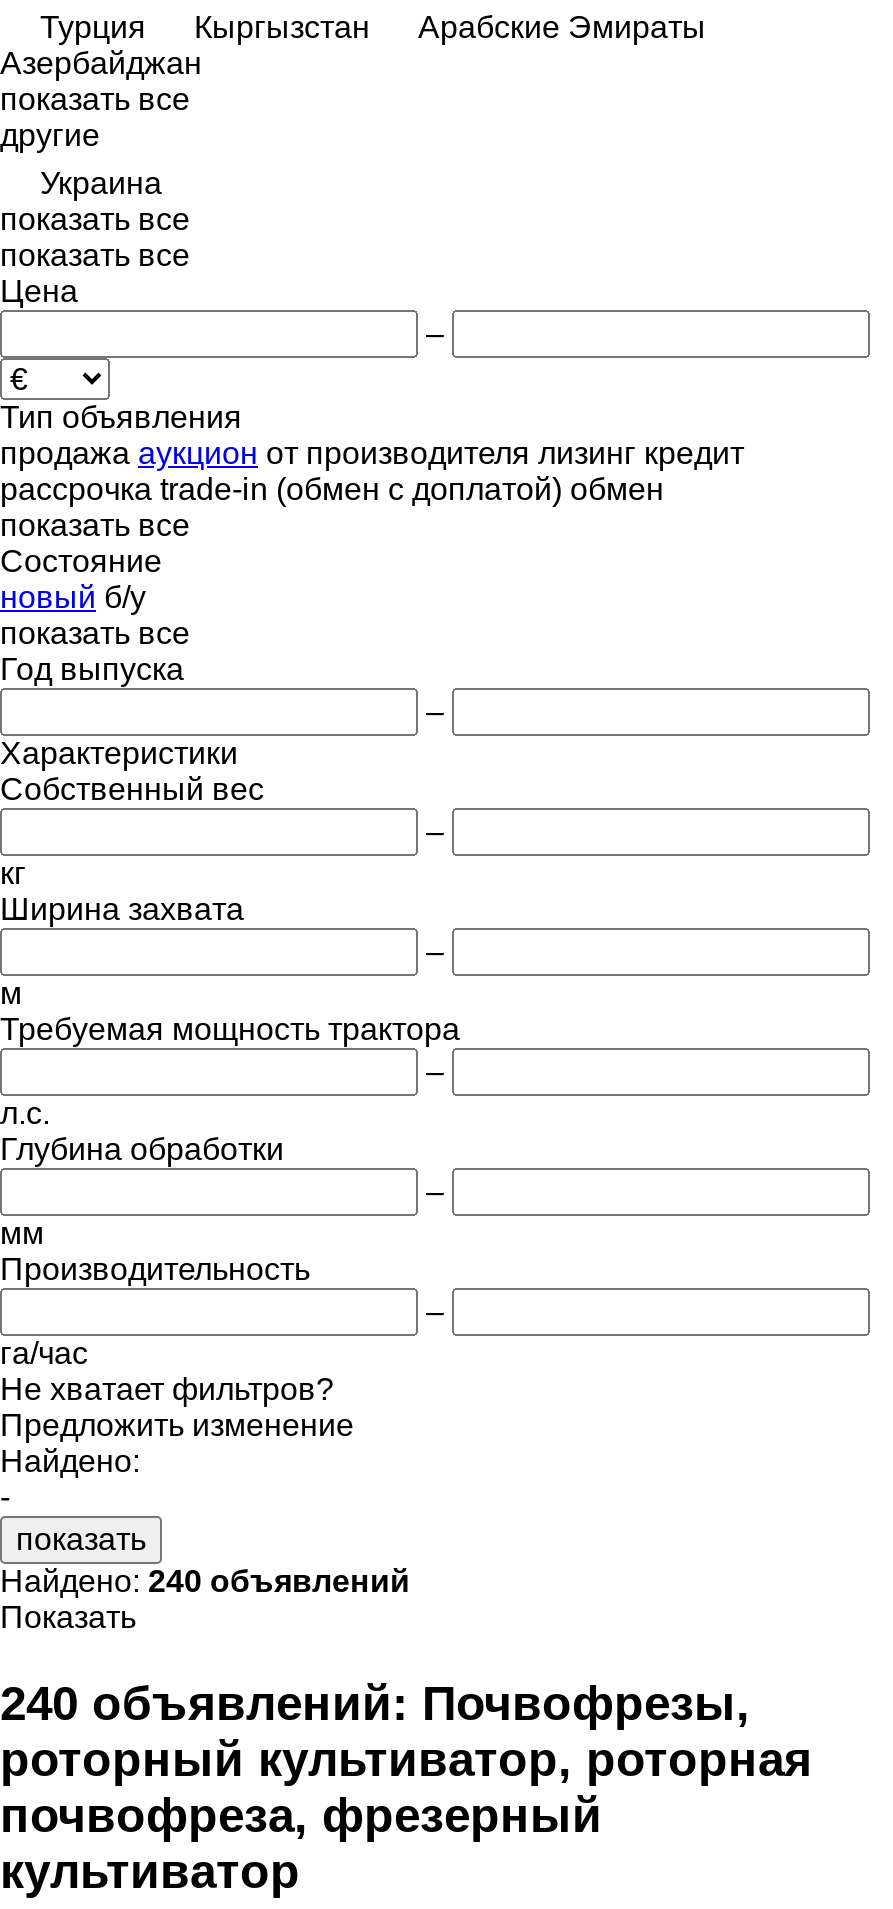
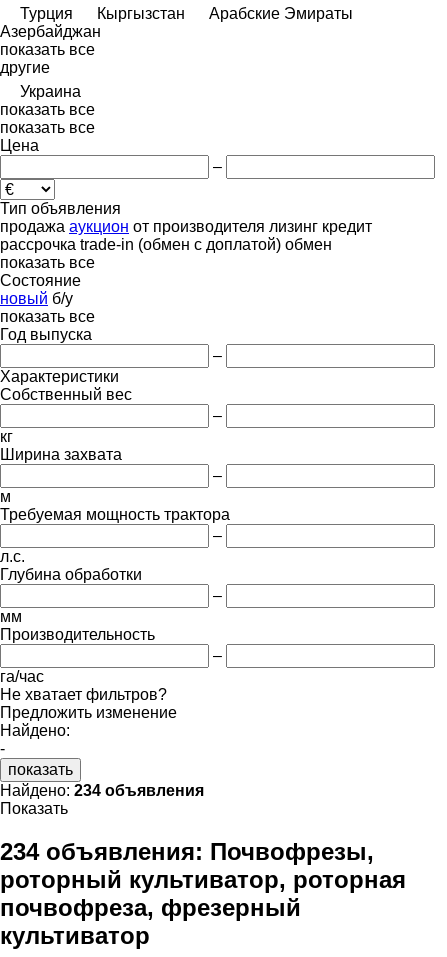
[0,1564,410,1598] Найдено:240 объявлений -> [0,782,204,799] Найдено:234 объявления
[0,1676,750,1730] 240 объявлений: Почвофрезы, -> [0,838,374,865] 234 объявления: Почвофрезы,

